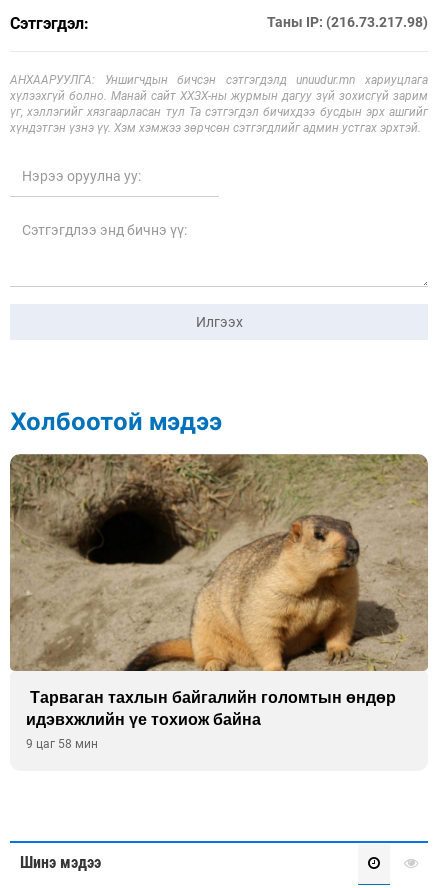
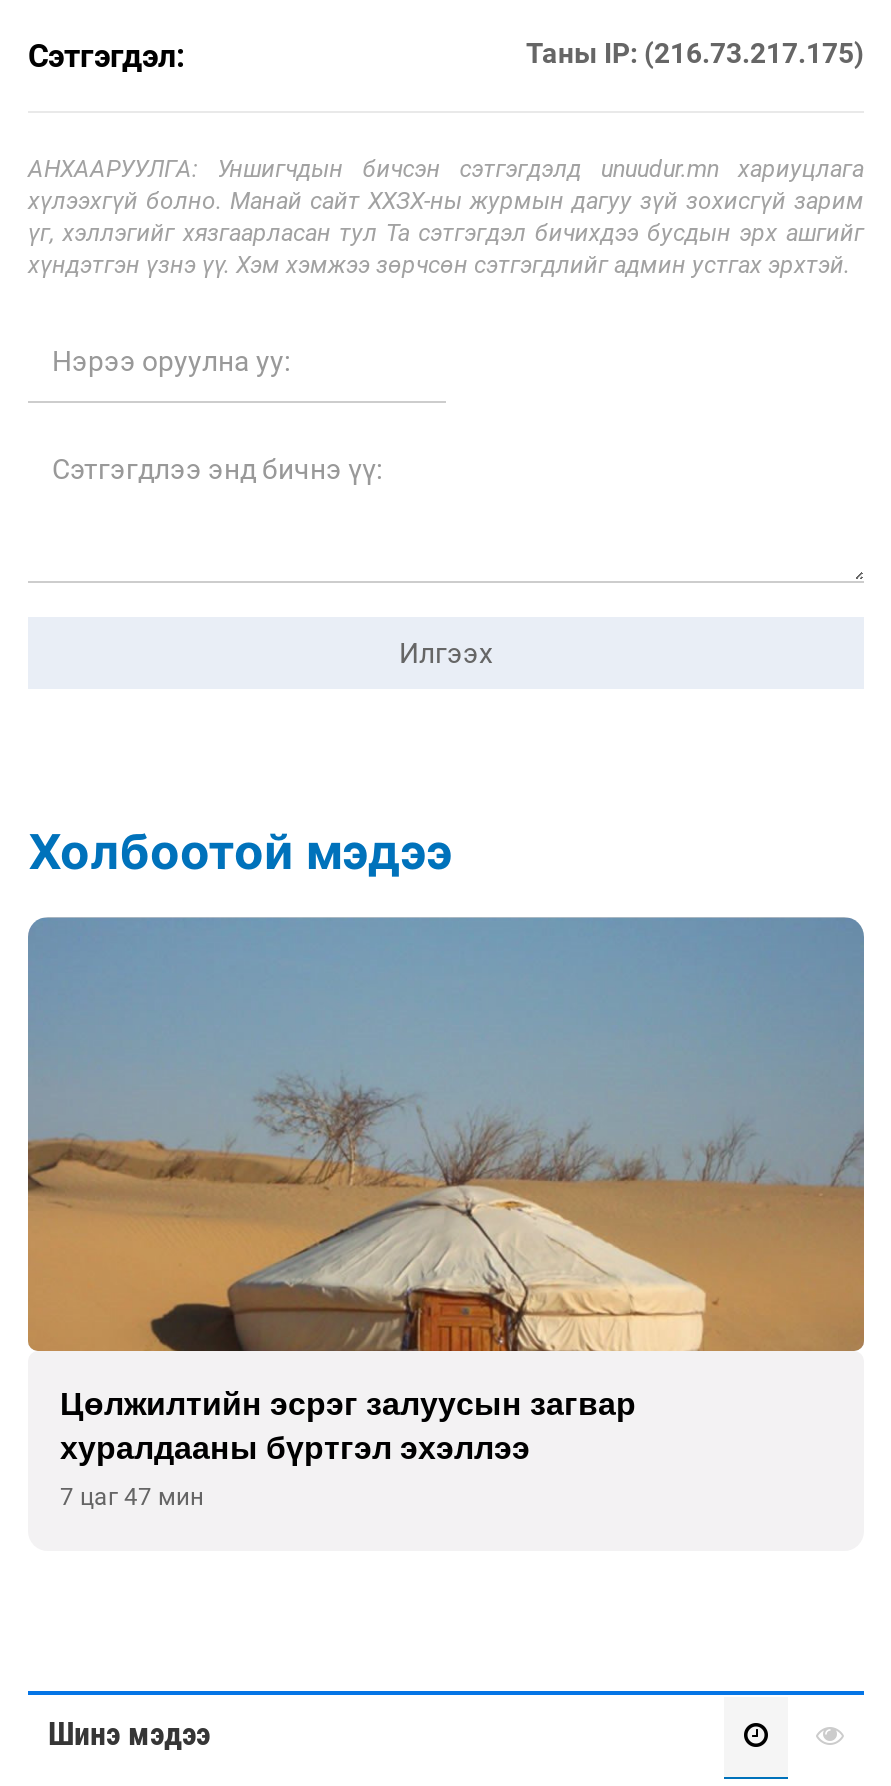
[267,14,428,30] Таны IP: (216.73.217.98) -> [526,37,864,69] Таны IP: (216.73.217.175)
[9,454,428,728] [image] | Тарваган тахлын байгалийн голомтын өндөр | идэвхжлийн үе тохиож байна -> [26,915,864,1466] [image] | Цөлжилтийн эсрэг залуусын загвар | хуралдааны бүртгэл эхэллээ
[26,737,98,751] 9 цаг 58 мин -> [60,1484,204,1512] 7 цаг 47 мин

